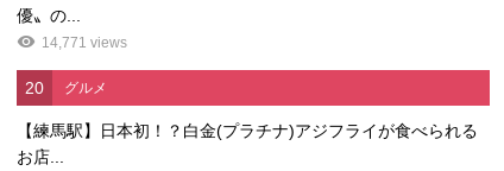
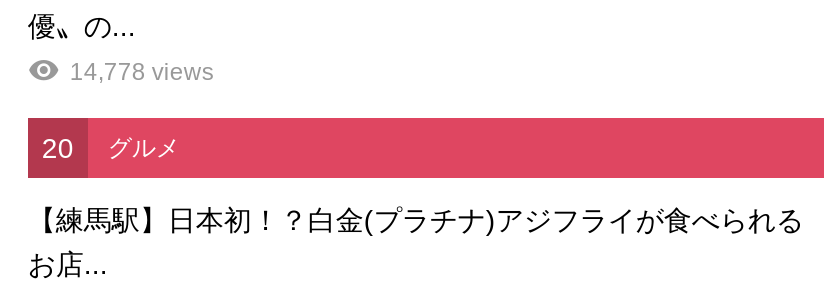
[41,34,127,50] 14,771 views -> [70,57,214,85] 14,778 views

